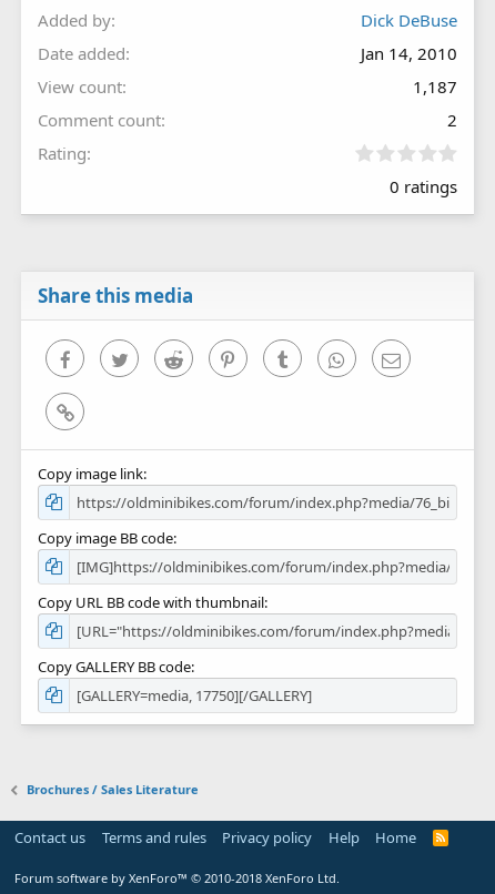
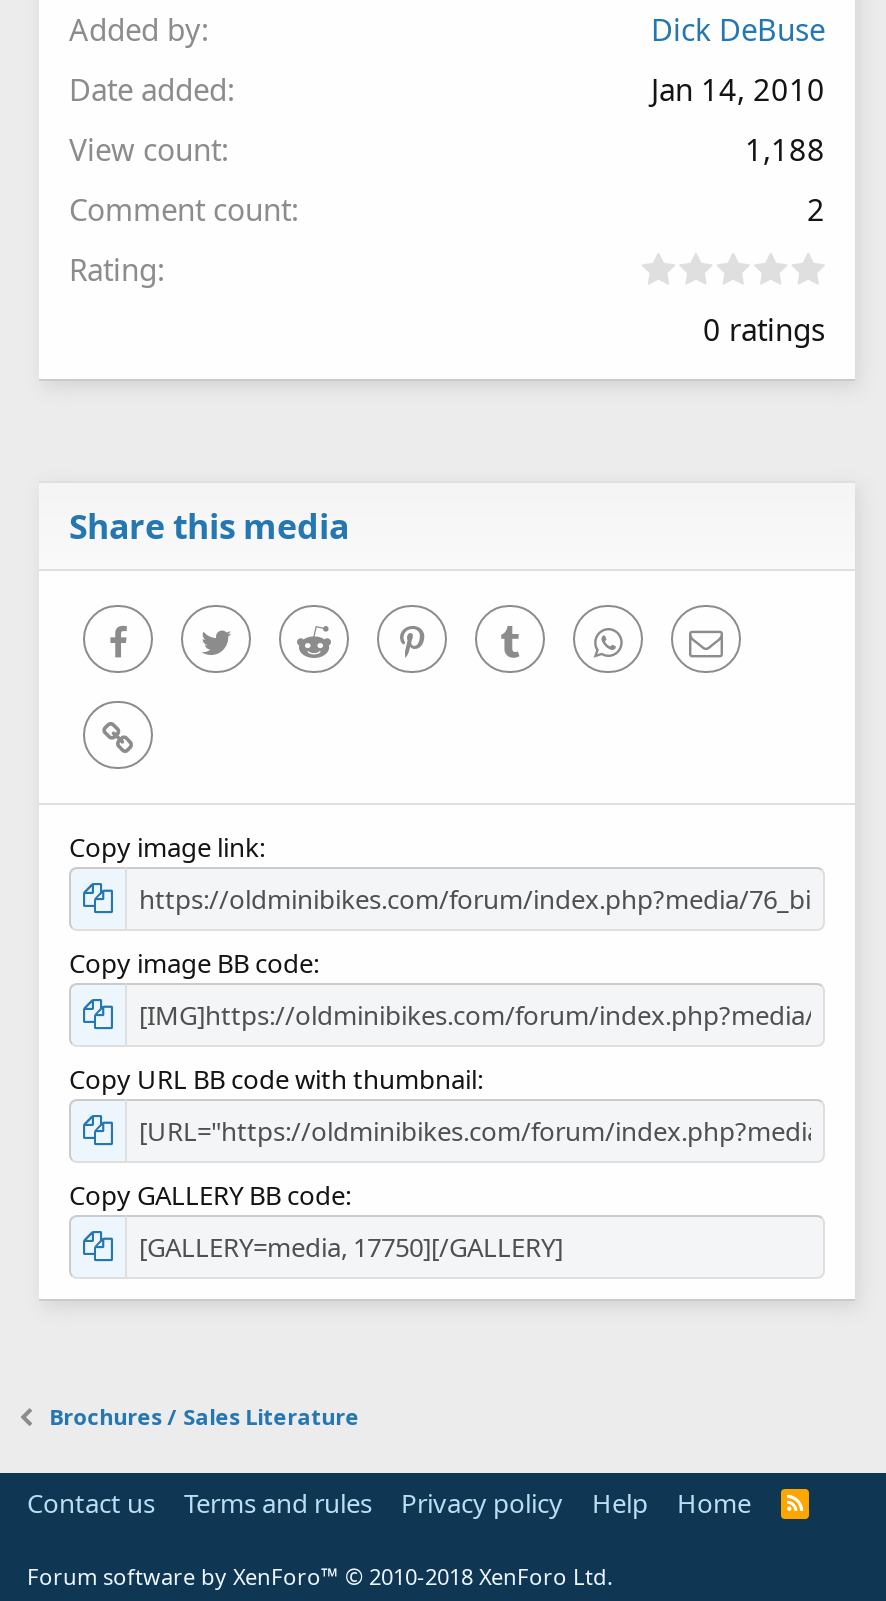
[413,75,457,98] 1,187 -> [745,129,825,169] 1,188

